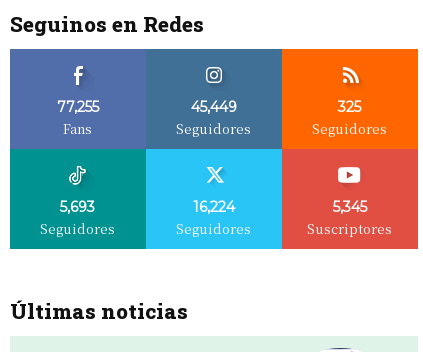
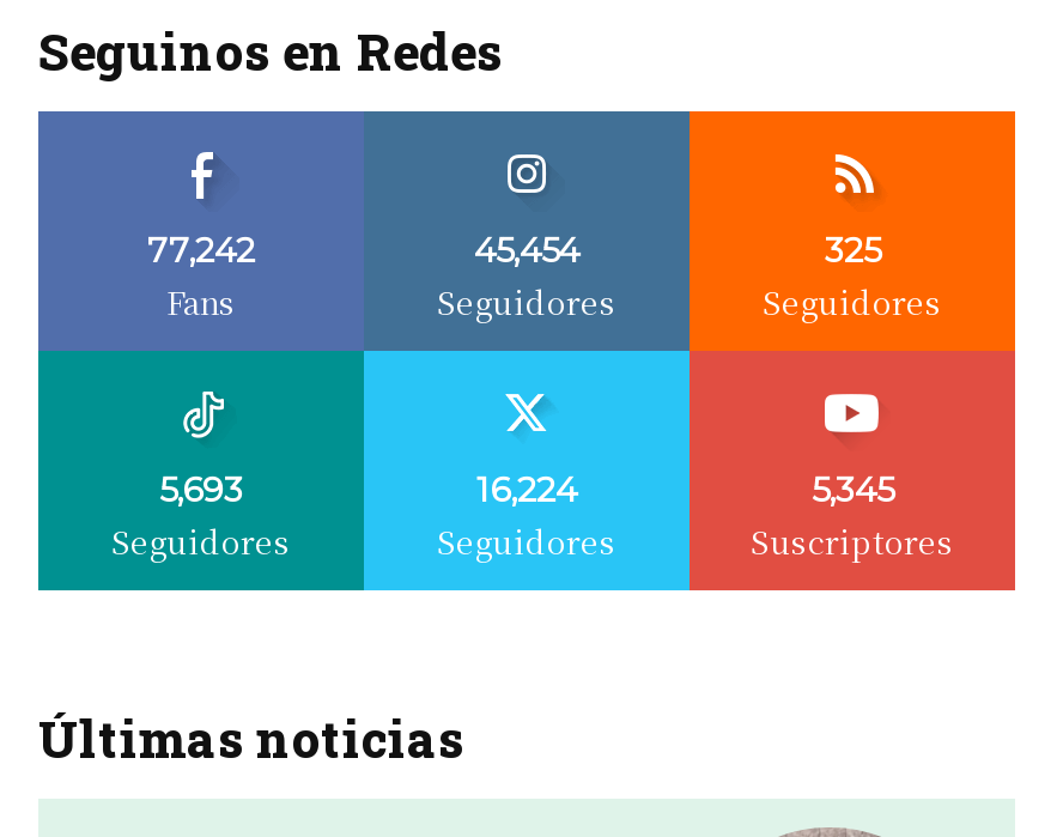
[57,98,99,116] 77,255 -> [147,228,255,271] 77,242
[191,98,237,116] 45,449 -> [474,228,579,271] 45,454

